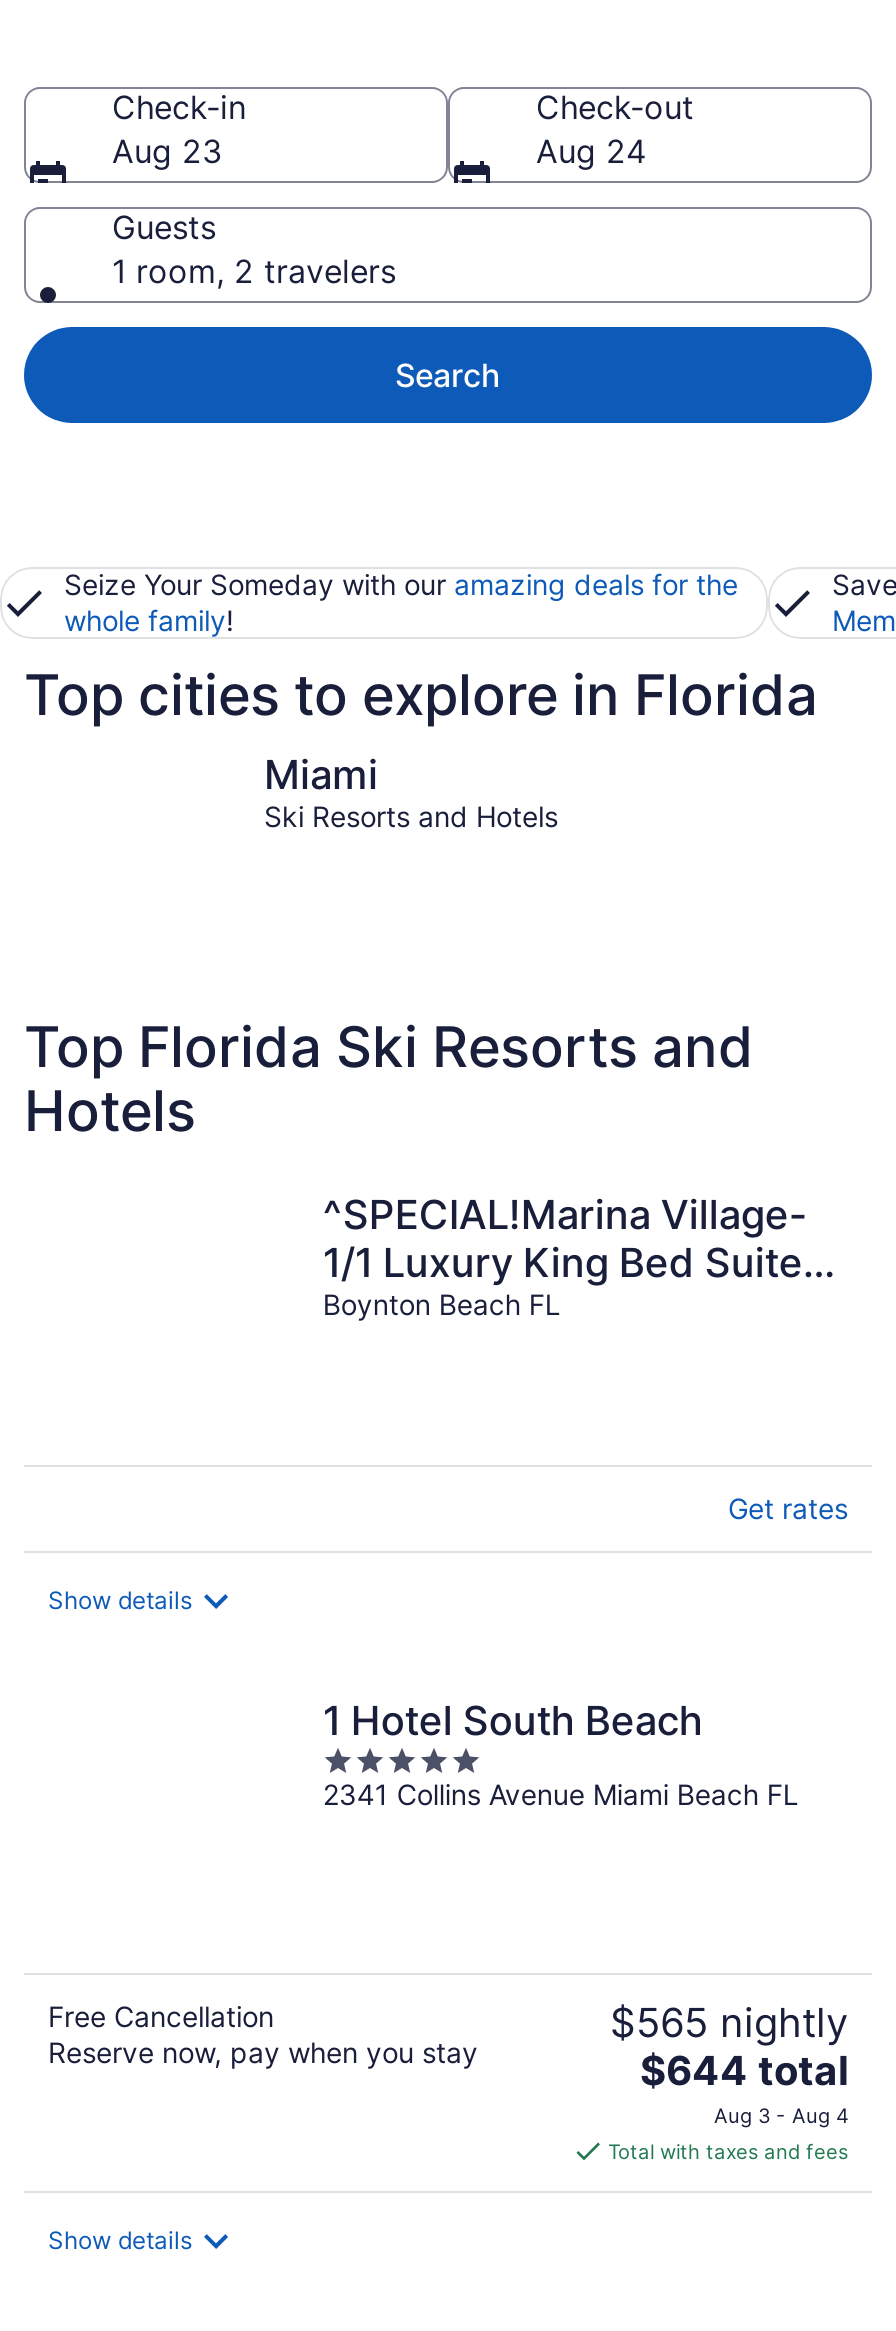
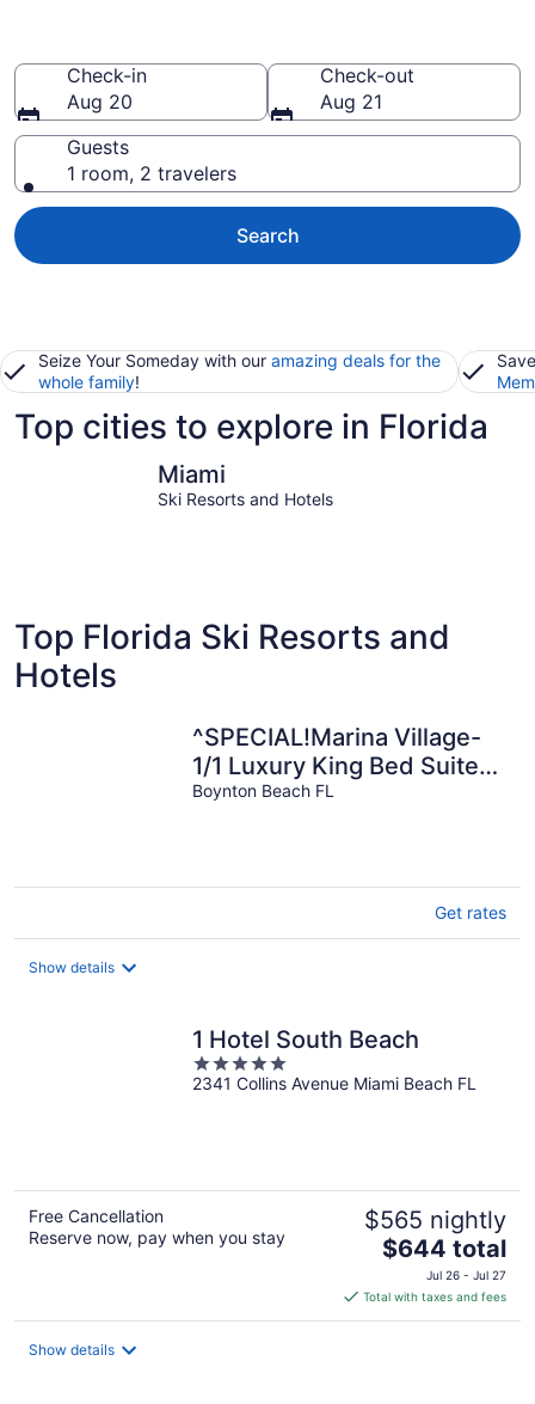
[112,131,222,171] Aug 23 -> [67,90,133,114] Aug 20
[536,131,646,171] Aug 24 -> [320,90,382,114] Aug 21
[714,2102,848,2126] Aug 3 - Aug 4 -> [426,1267,506,1282] Jul 26 - Jul 27

